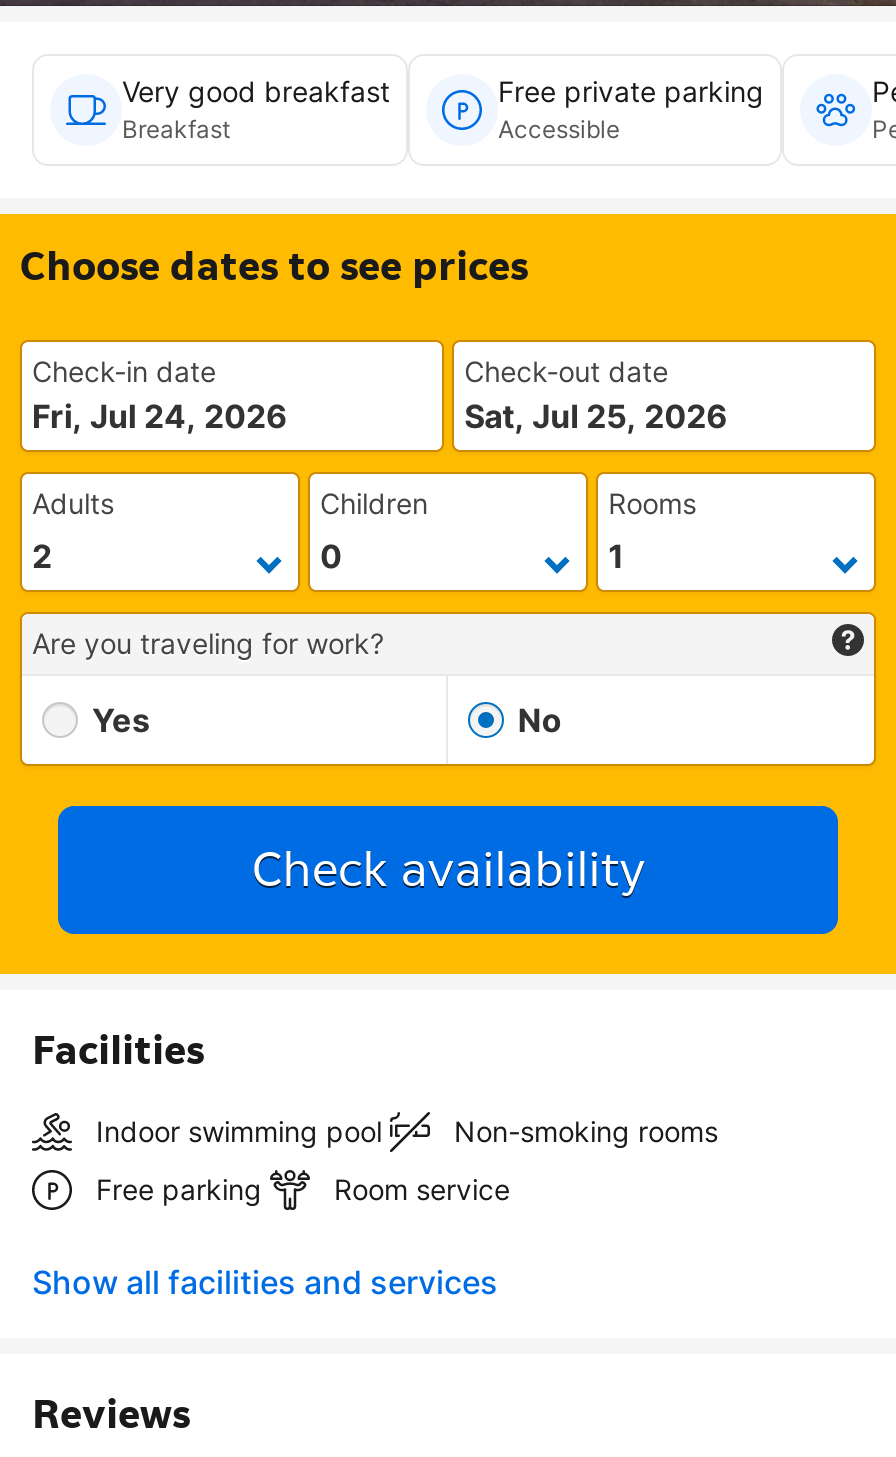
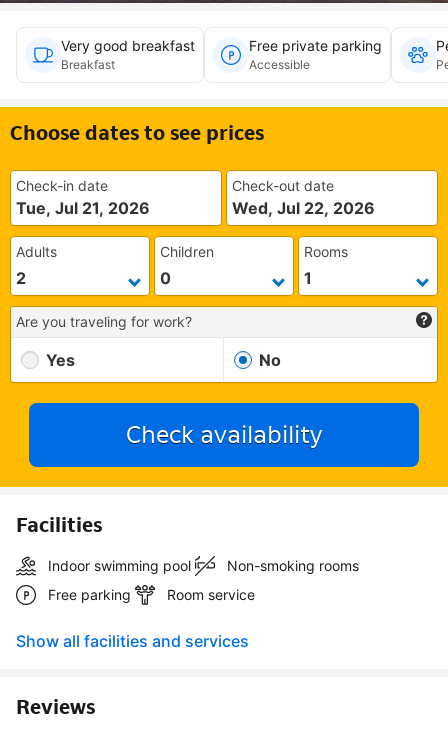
[32,396,288,436] Fri, Jul 24, 2026 -> [16,198,150,218] Tue, Jul 21, 2026
[464,396,728,436] Sat, Jul 25, 2026 -> [232,198,375,218] Wed, Jul 22, 2026

